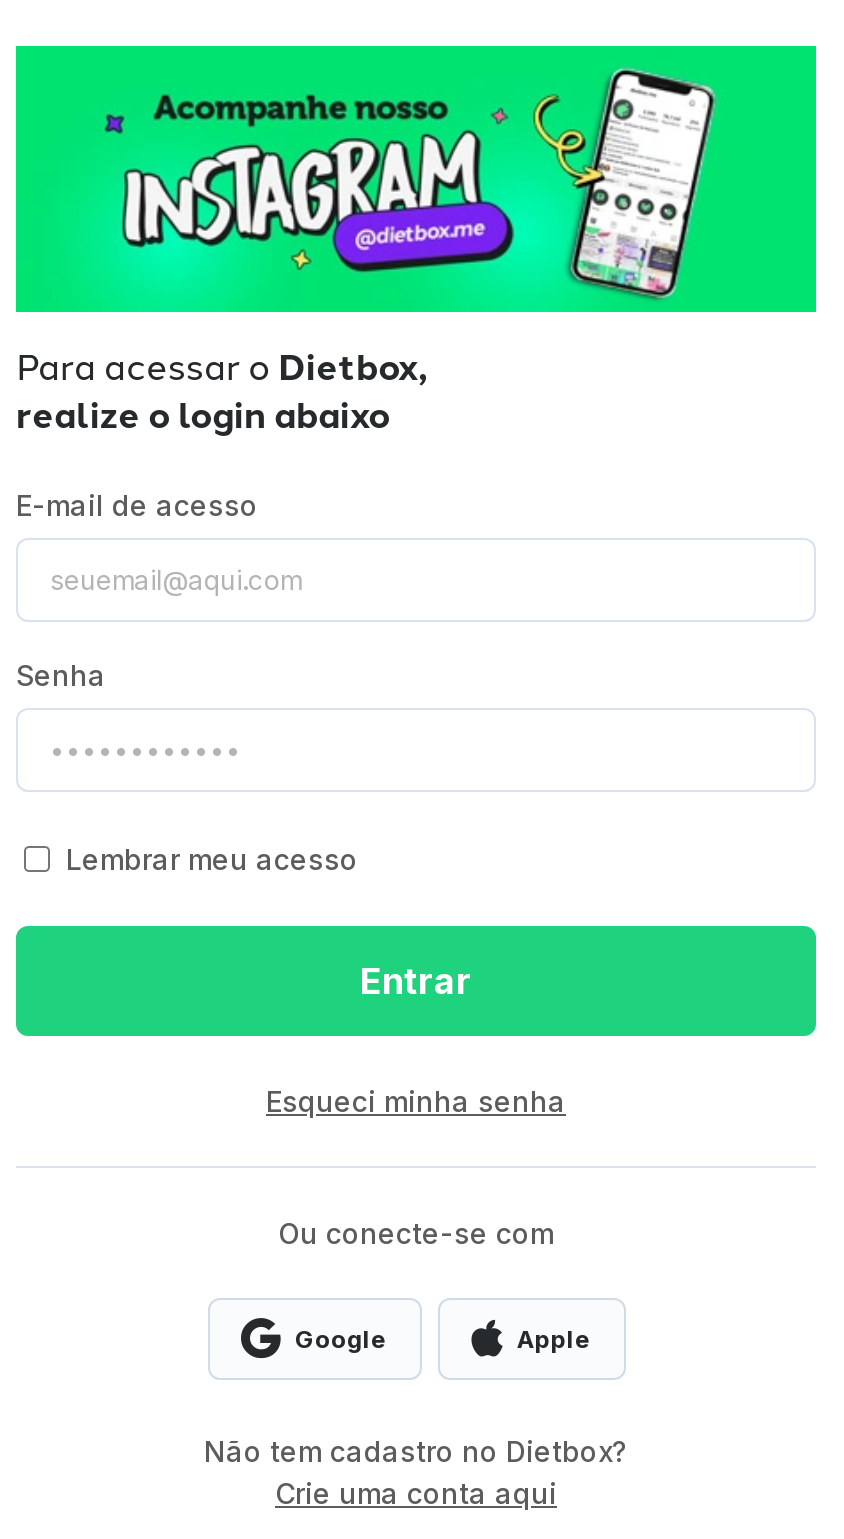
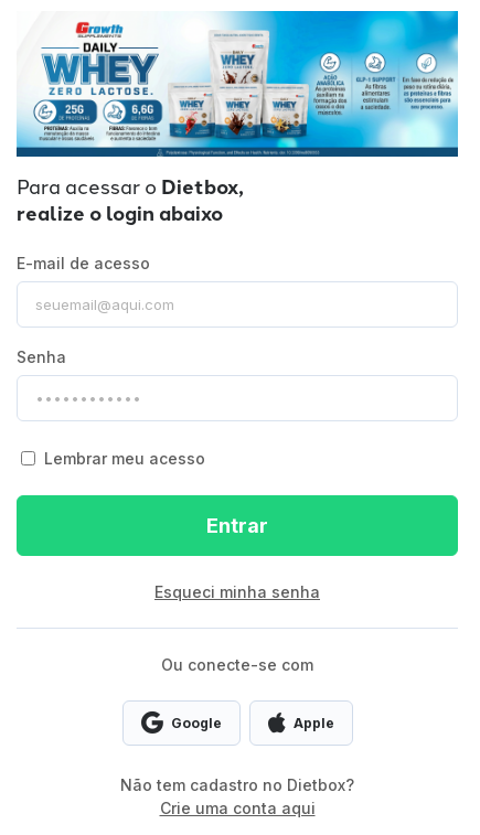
[14,44,818,314] [image] -> [15,10,459,158] [image]

